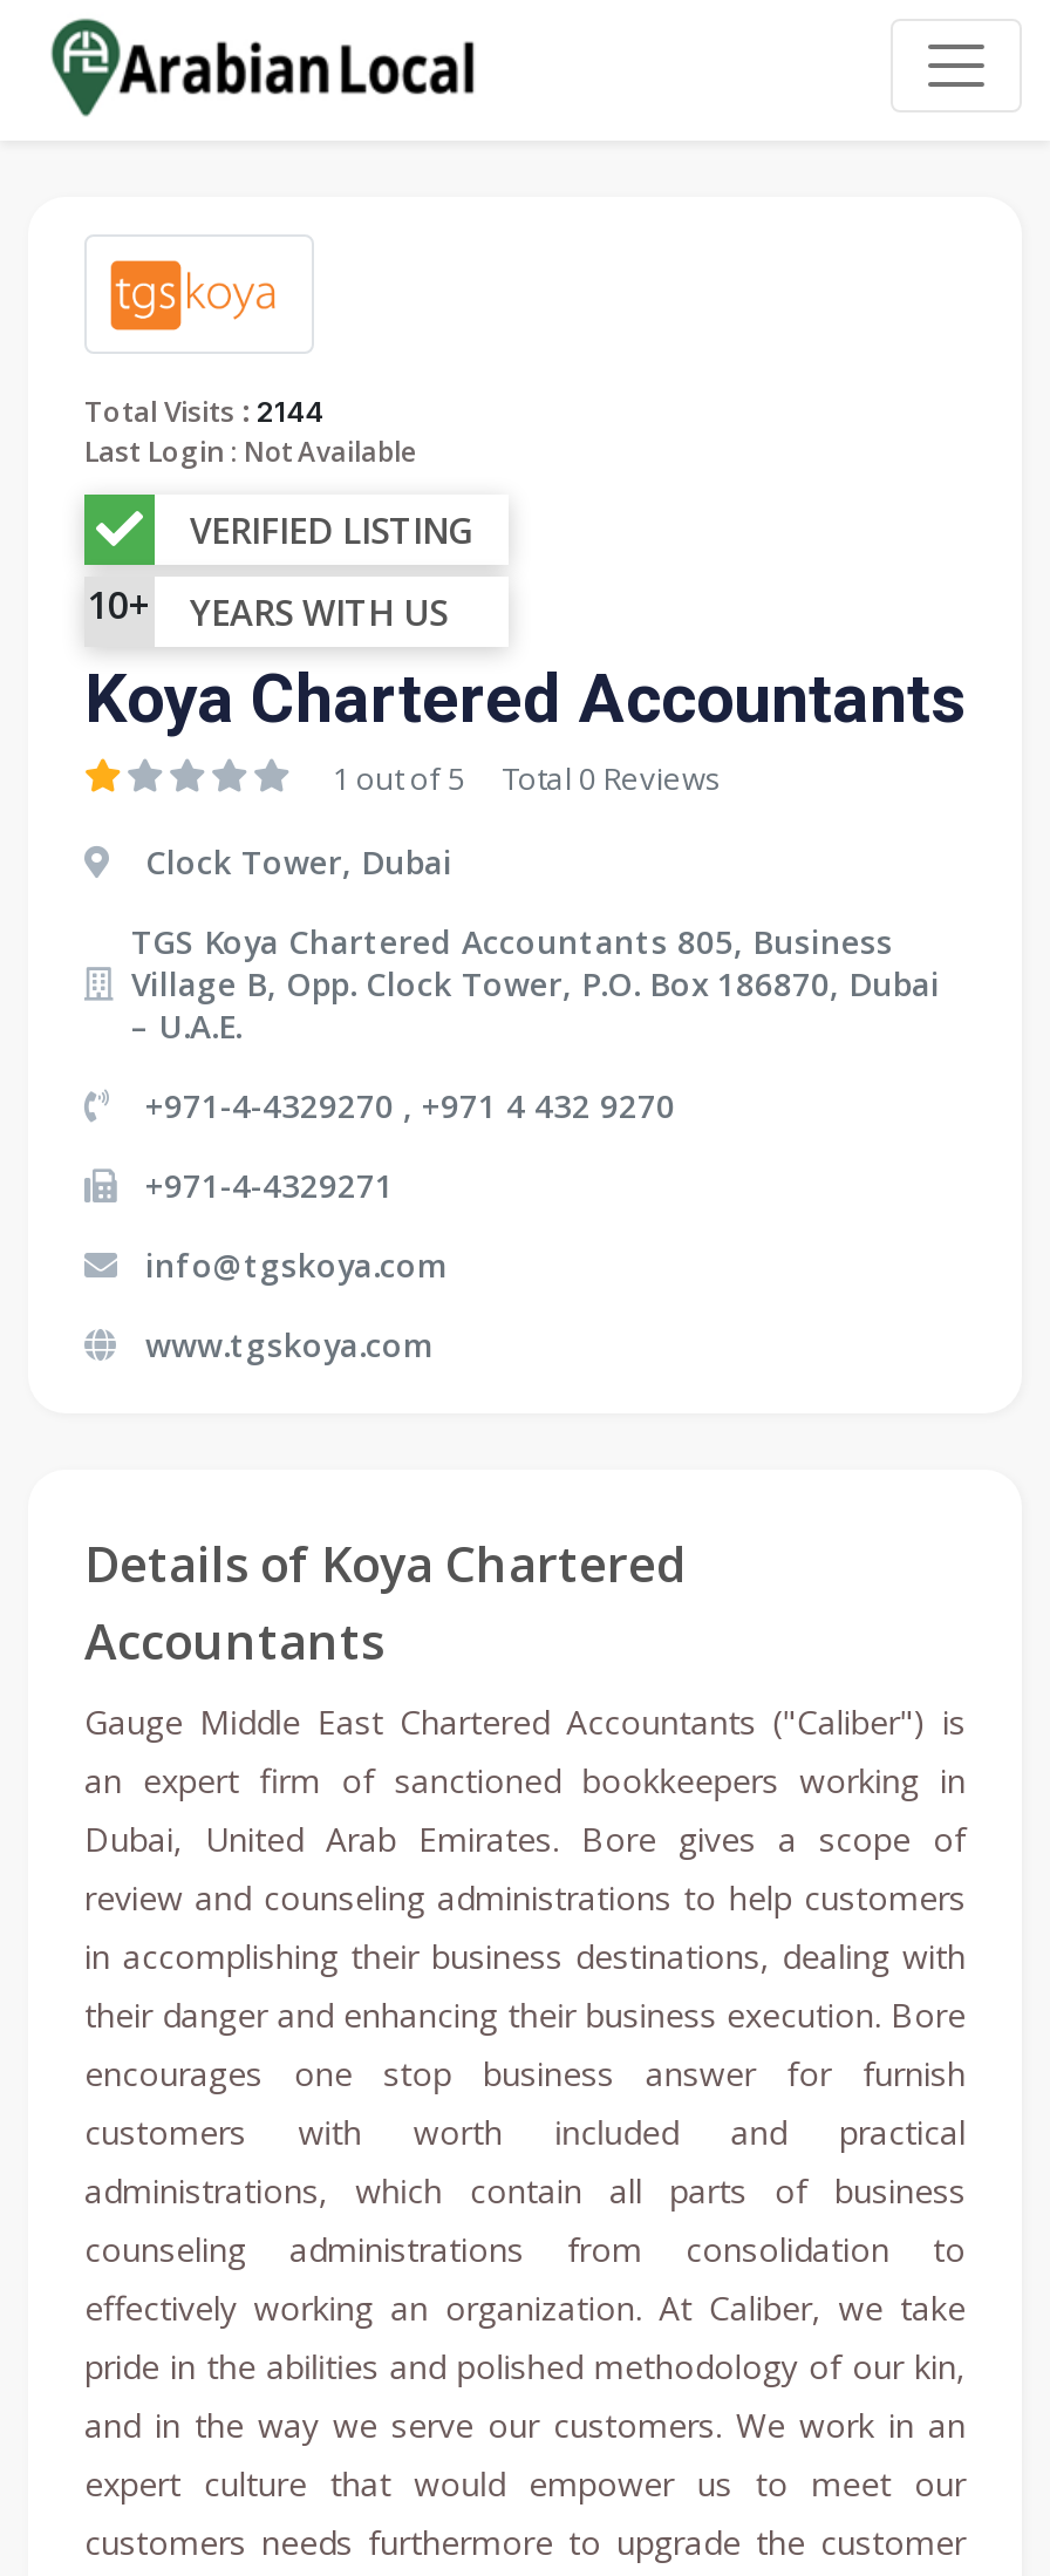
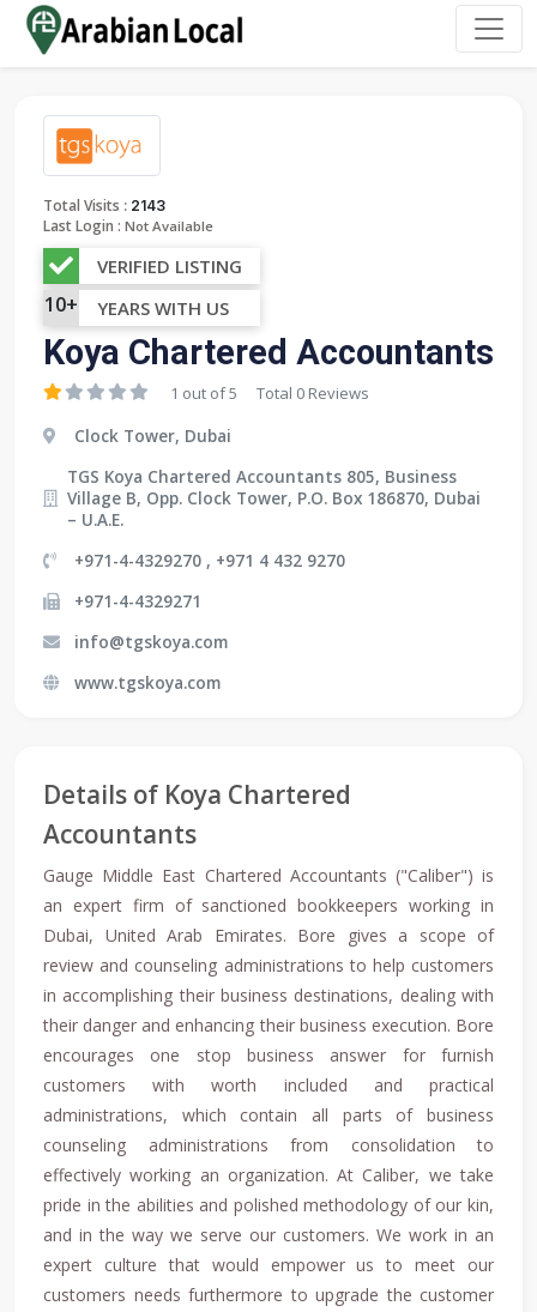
[84,390,323,432] Total Visits: 2144 -> [43,195,165,216] Total Visits: 2143

